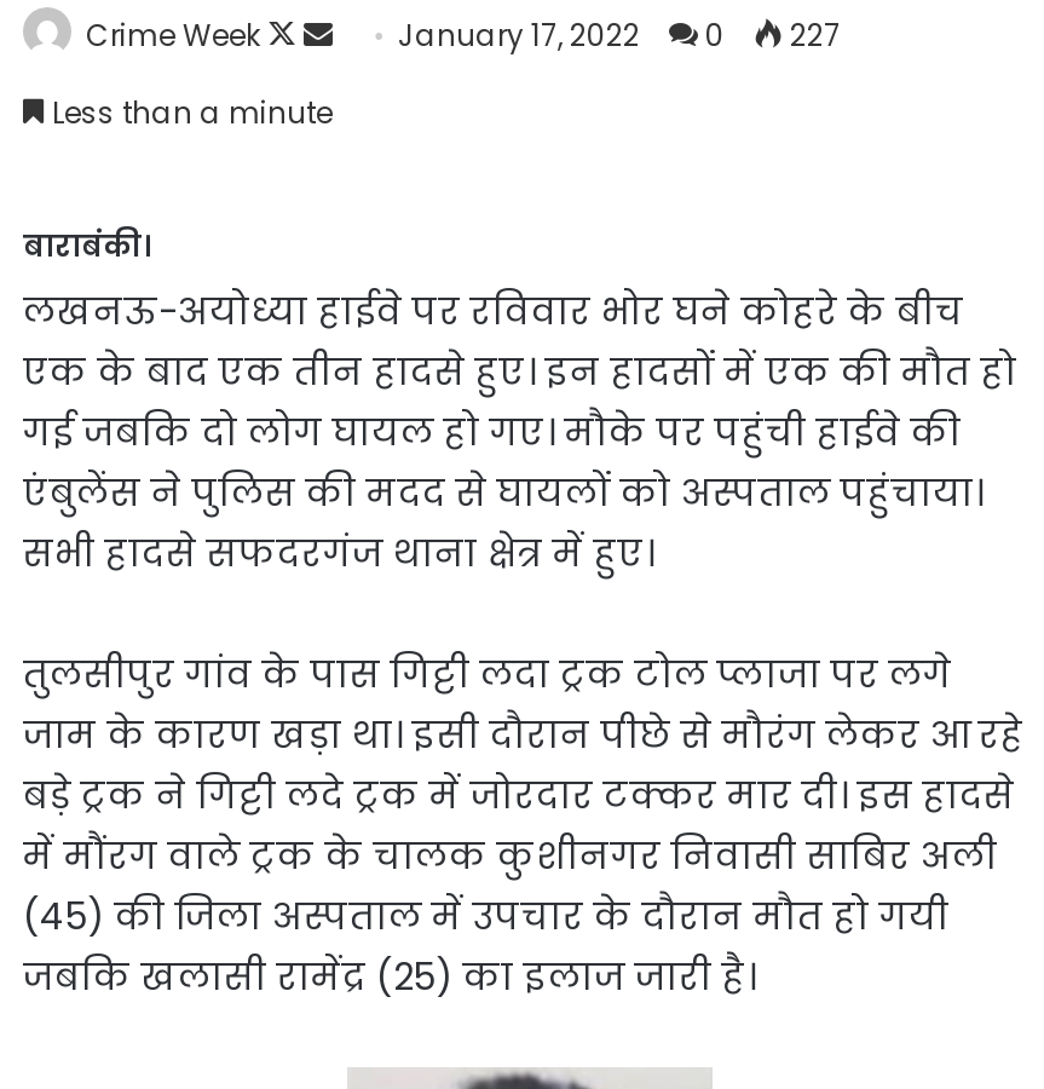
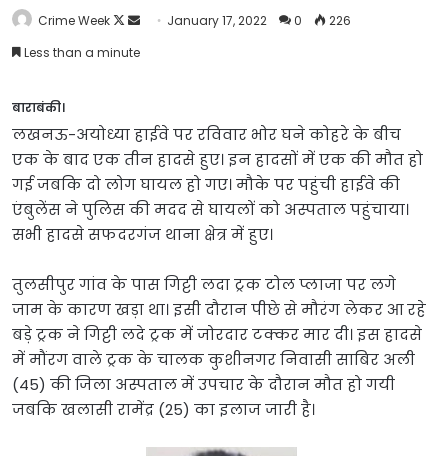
[783,13,841,54] 227 -> [326,11,351,28] 226

